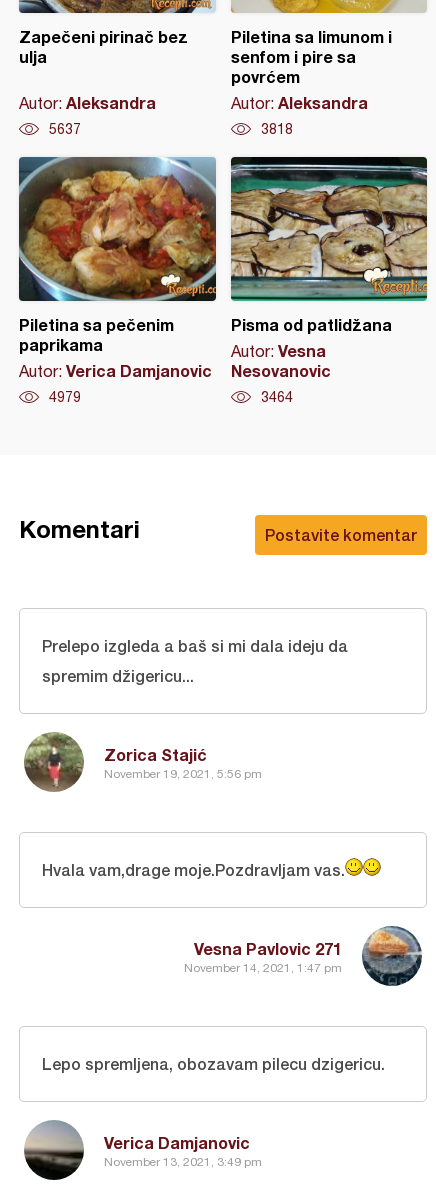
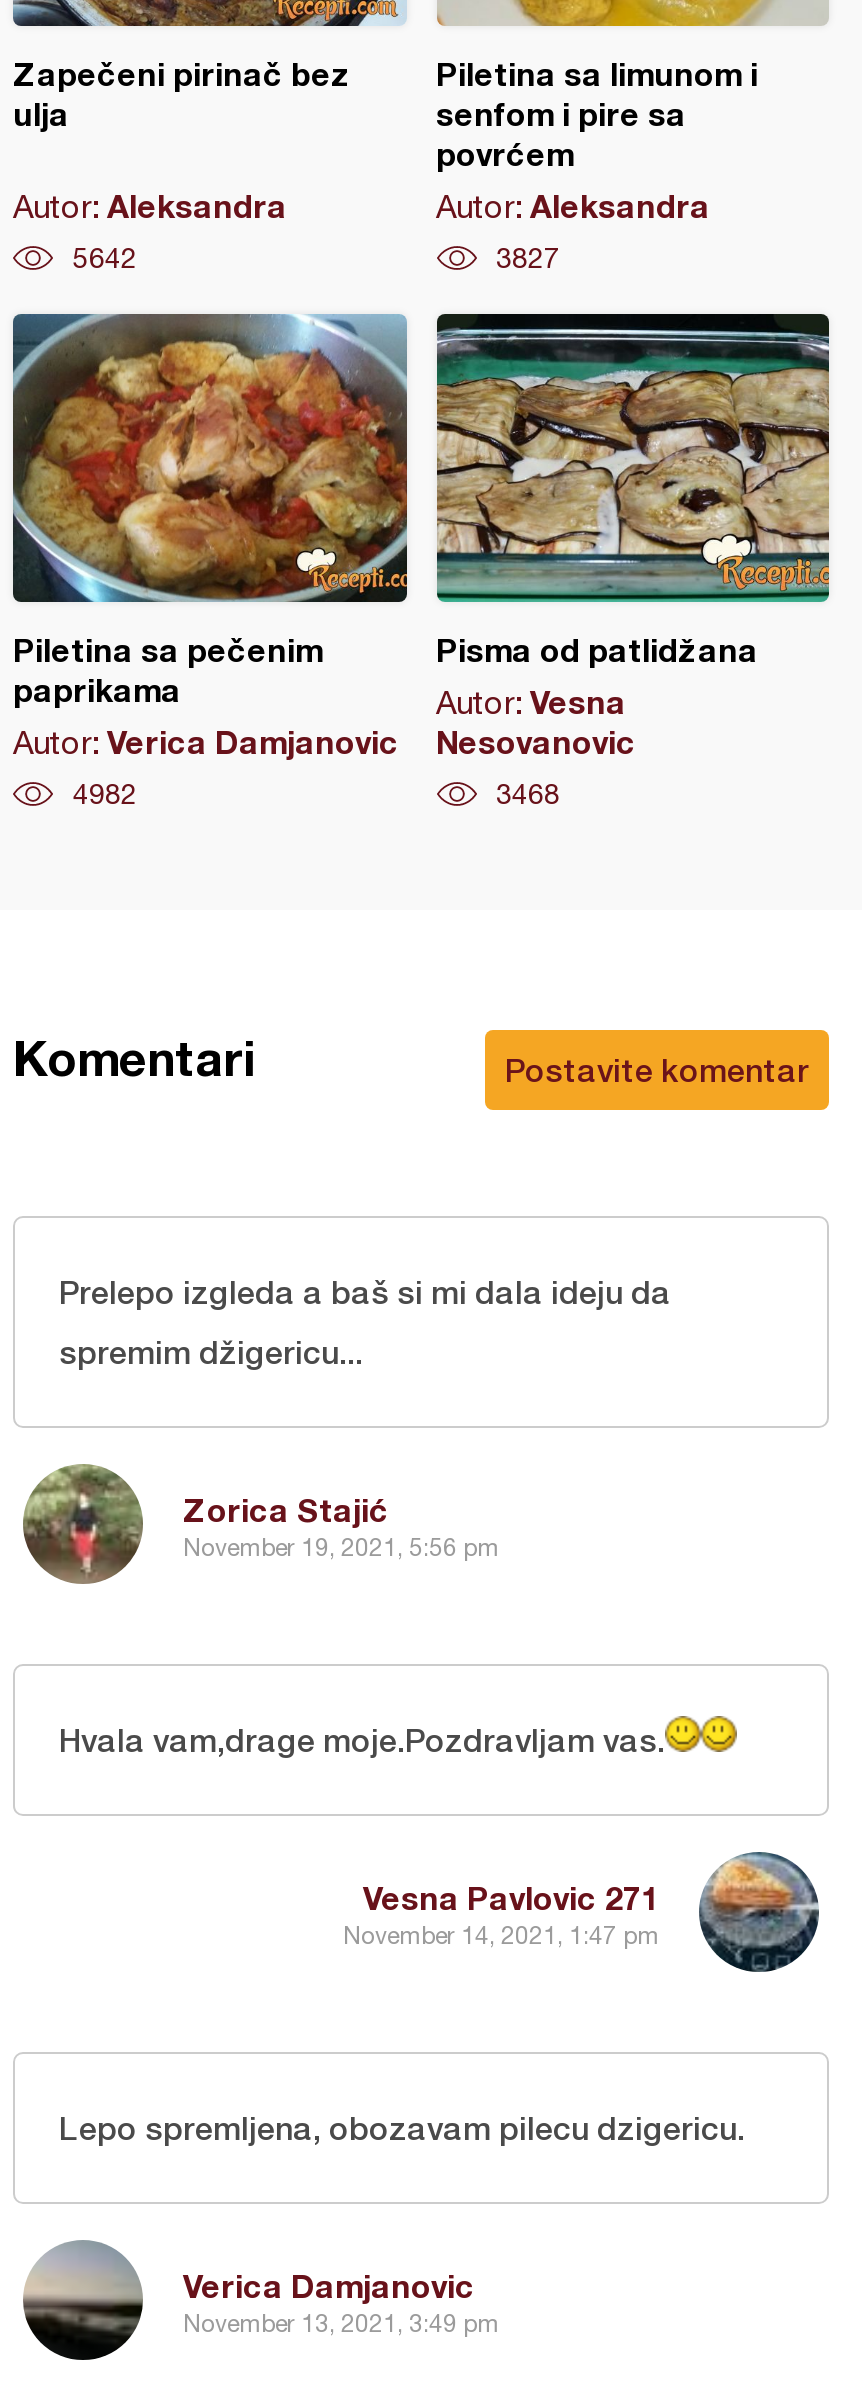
[49,121,81,137] 5637 -> [73,242,137,274] 5642
[260,121,292,137] 3818 -> [496,242,560,274] 3827
[49,389,81,405] 4979 -> [73,778,137,810] 4982
[260,389,292,405] 3464 -> [496,778,560,810] 3468

